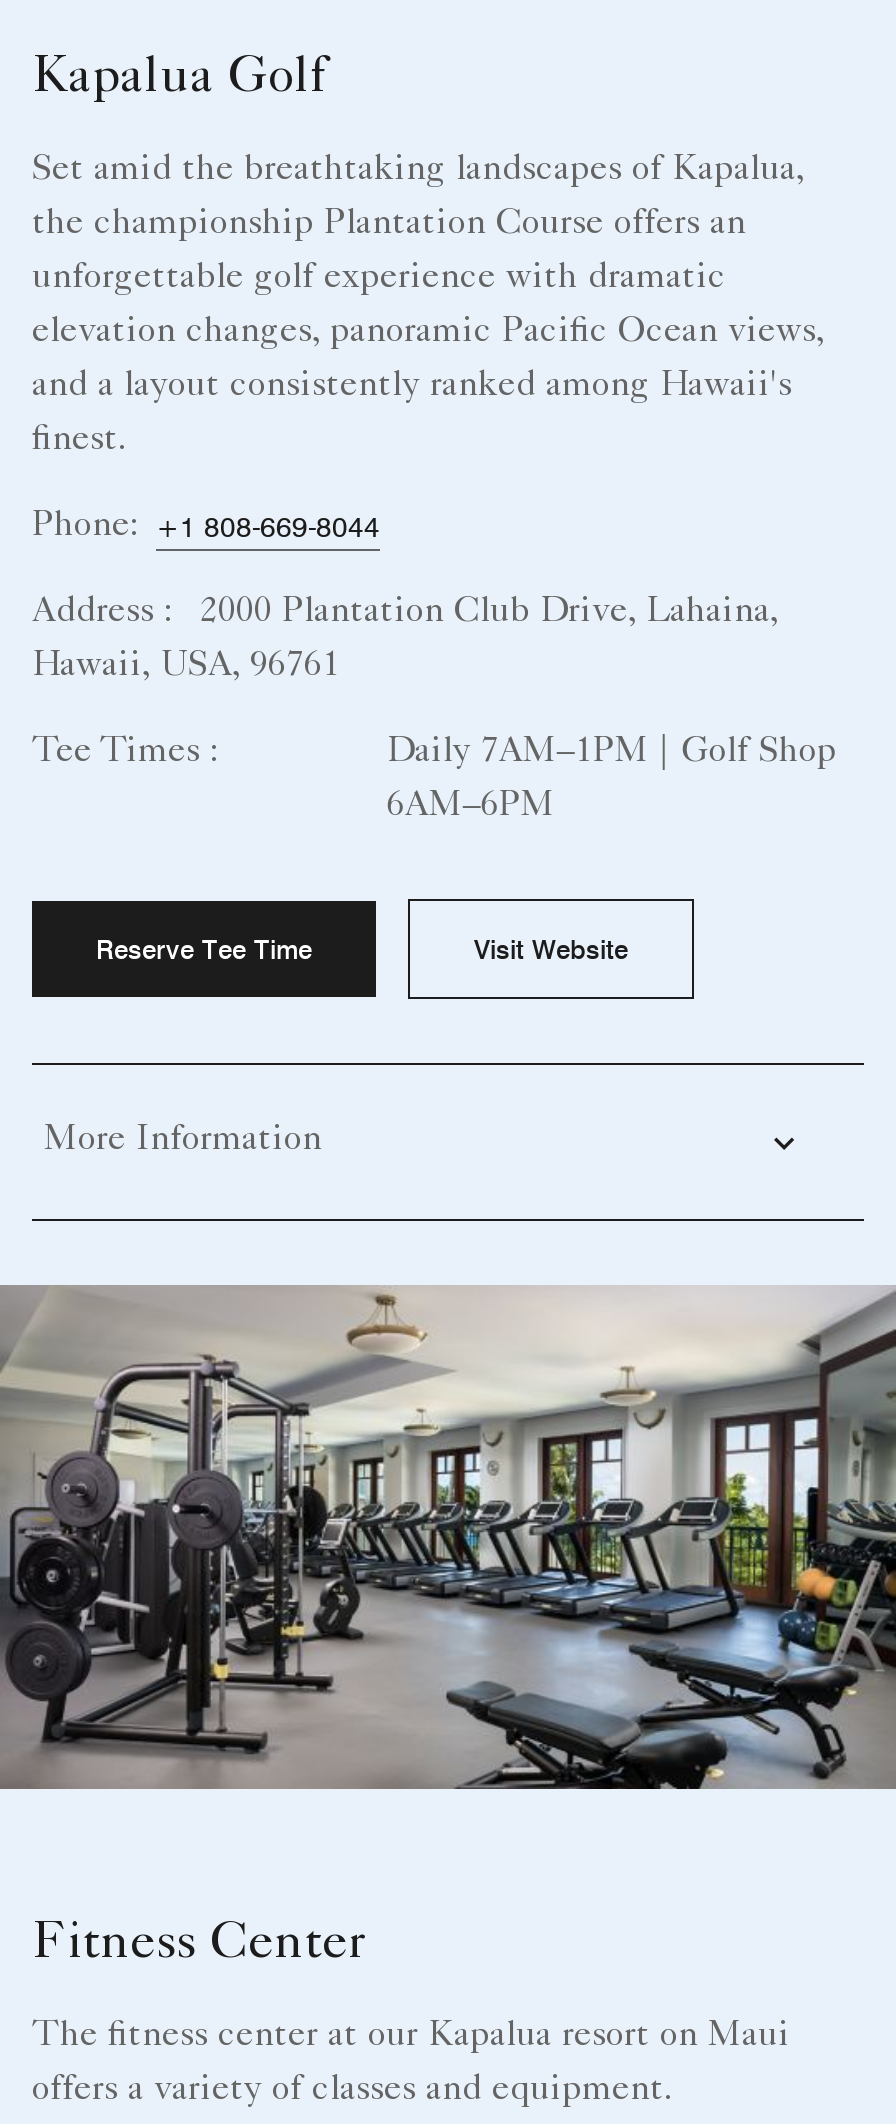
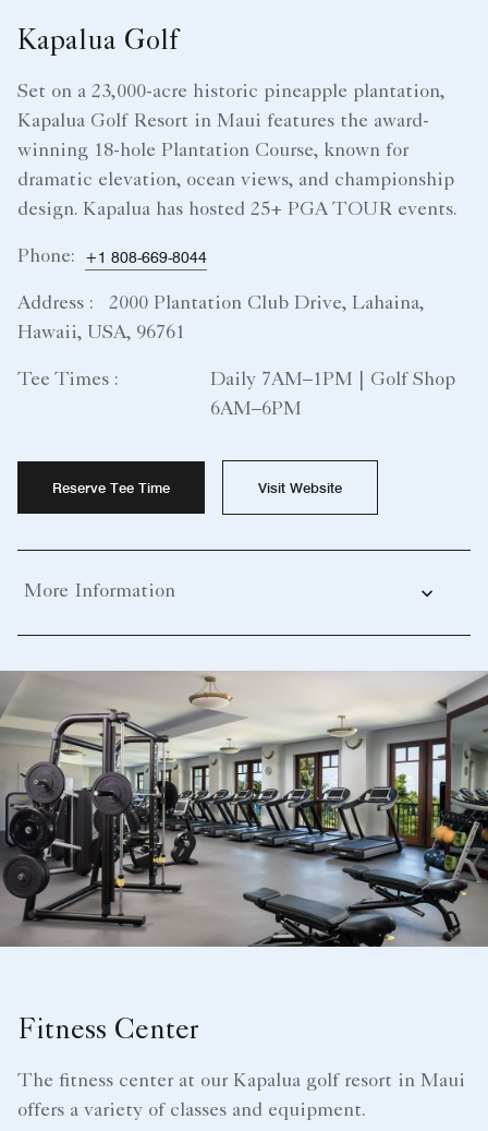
[32,153,824,459] Set amid the breathtaking landscapes of Kapalua, | the championship Plantation Course offers an | unforgettable golf experience with dramatic | elevation changes, panoramic Pacific Ocean views, | and a layout consistently ranked among Hawaii's | finest. -> [17,83,457,221] Set on a 23,000-acre historic pineapple plantation, | Kapalua Golf Resort in Maui features the award- | winning 18-hole Plantation Course, known for | dramatic elevation, ocean views, and championship | design. Kapalua has hosted 25+ PGA TOUR events.
[32,2019,790,2055] The fitness center at our Kapalua resort on Maui -> [17,1072,465,1091] The fitness center at our Kapalua golf resort in Maui

